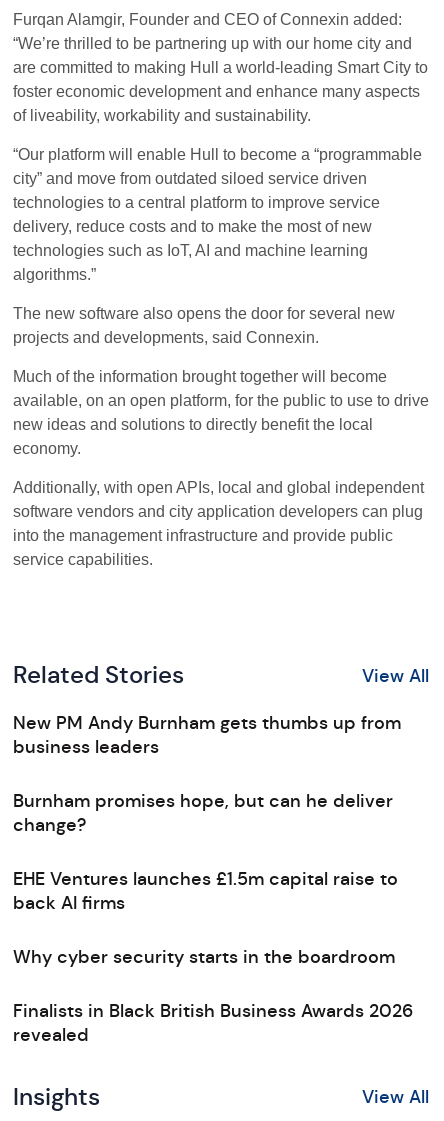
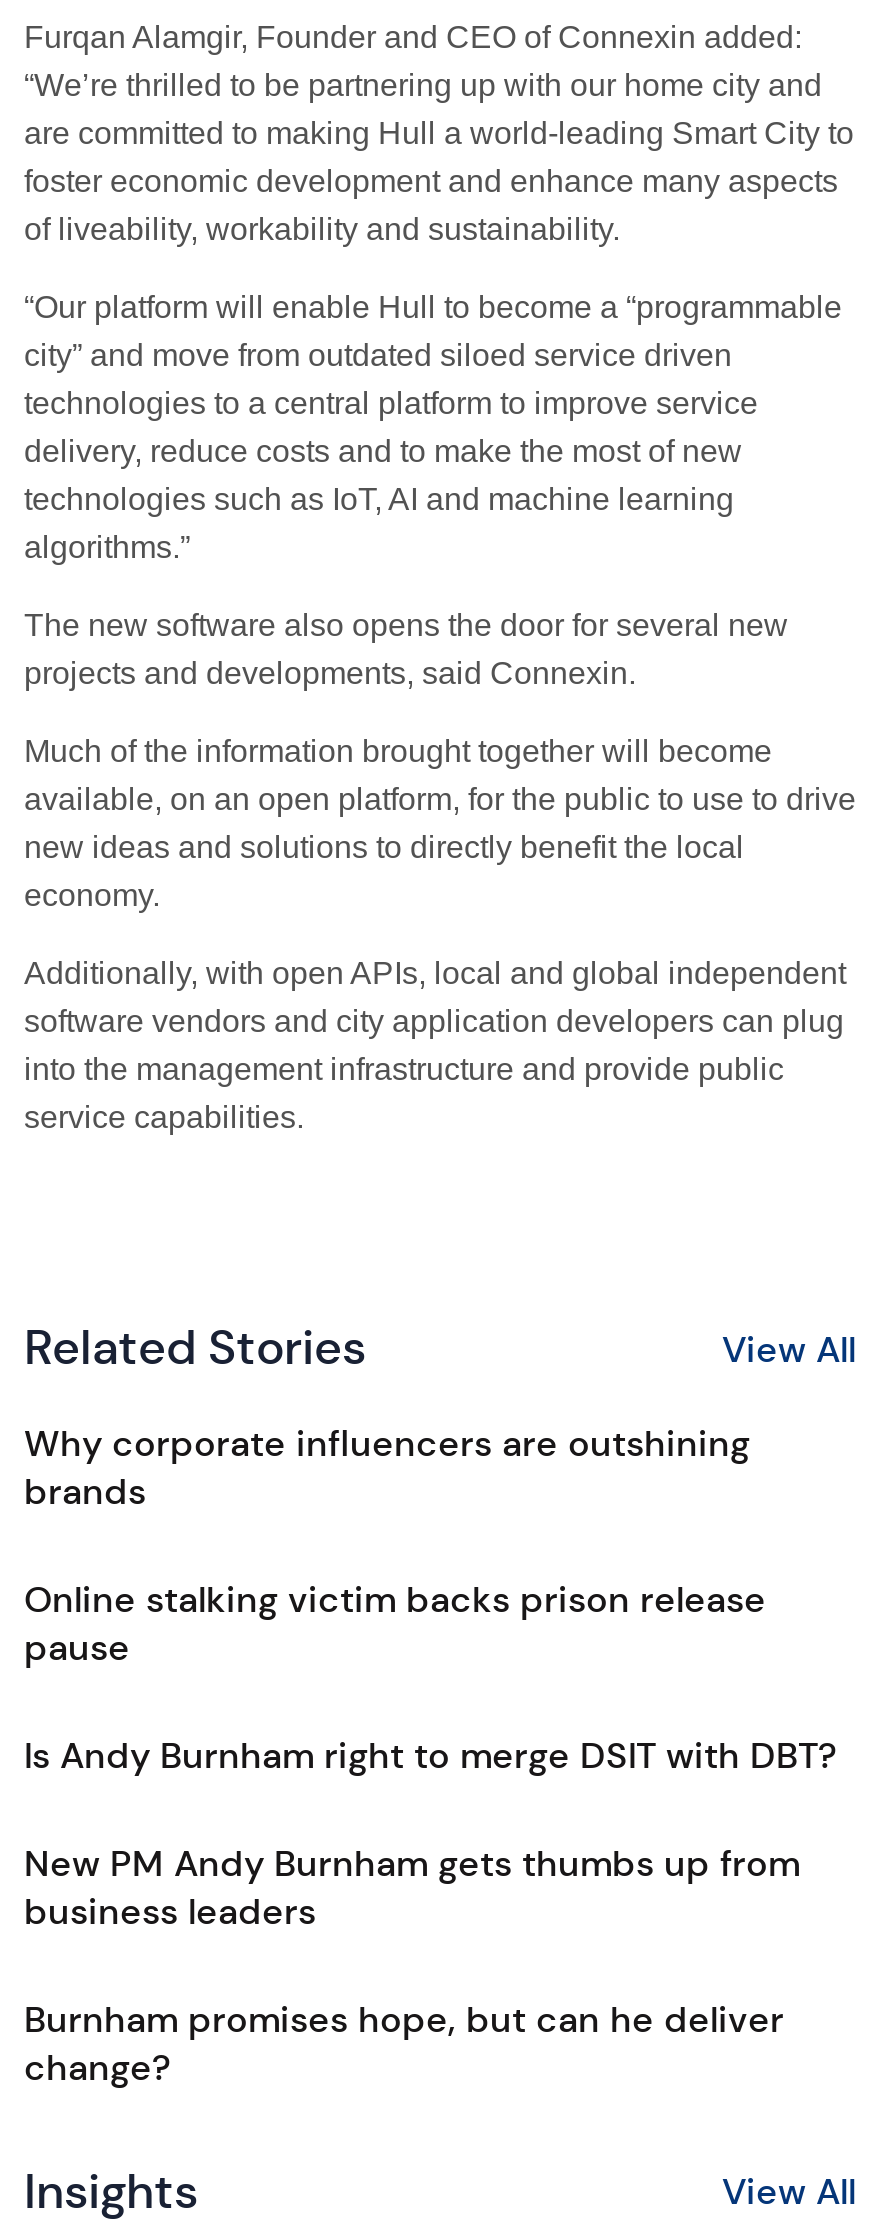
none -> [24,1422,836,1778] Why corporate influencers are outshining | brands | Online stalking victim backs prison release | pause | Is Andy Burnham right to merge DSIT with DBT?
moved [13,712,401,836] -> [24,1842,800,2090]: New PM Andy Burnham gets thumbs up from | business leaders | Burnham promises hope, but can he deliver | change?
[13,868,413,1046] EHE Ventures launches £1.5m capital raise to | back AI firms | Why cyber security starts in the boardroom | Finalists in Black British Business Awards 2026 | revealed -> none

